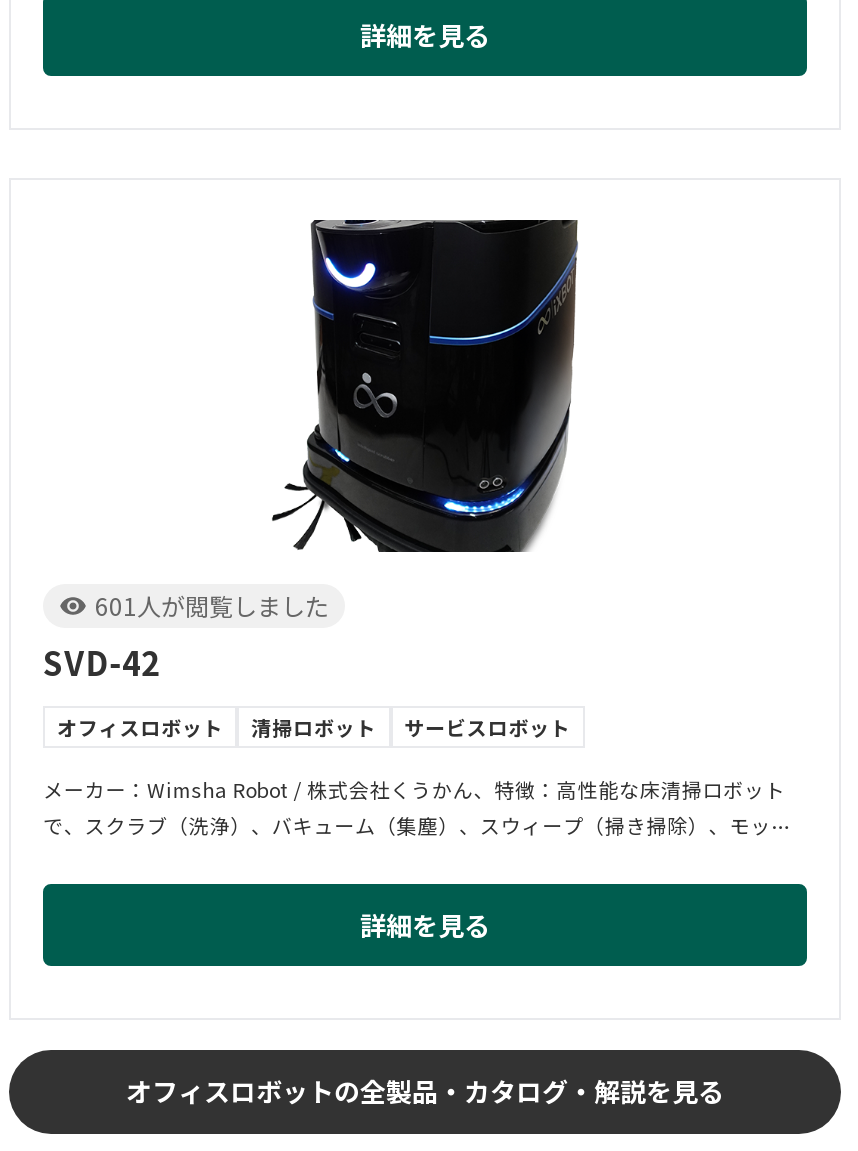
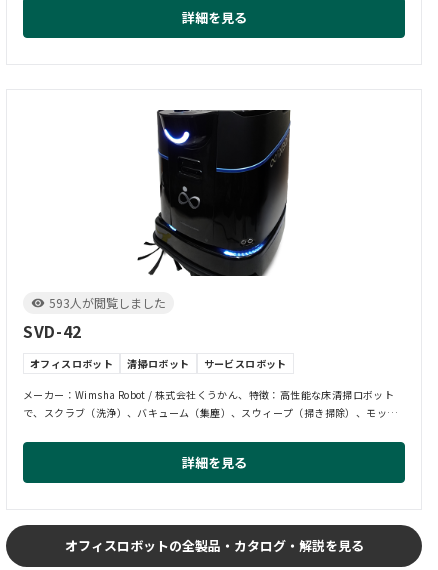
[95,589,329,623] 601人が閲覧しました -> [49,294,166,311] 593人が閲覧しました

